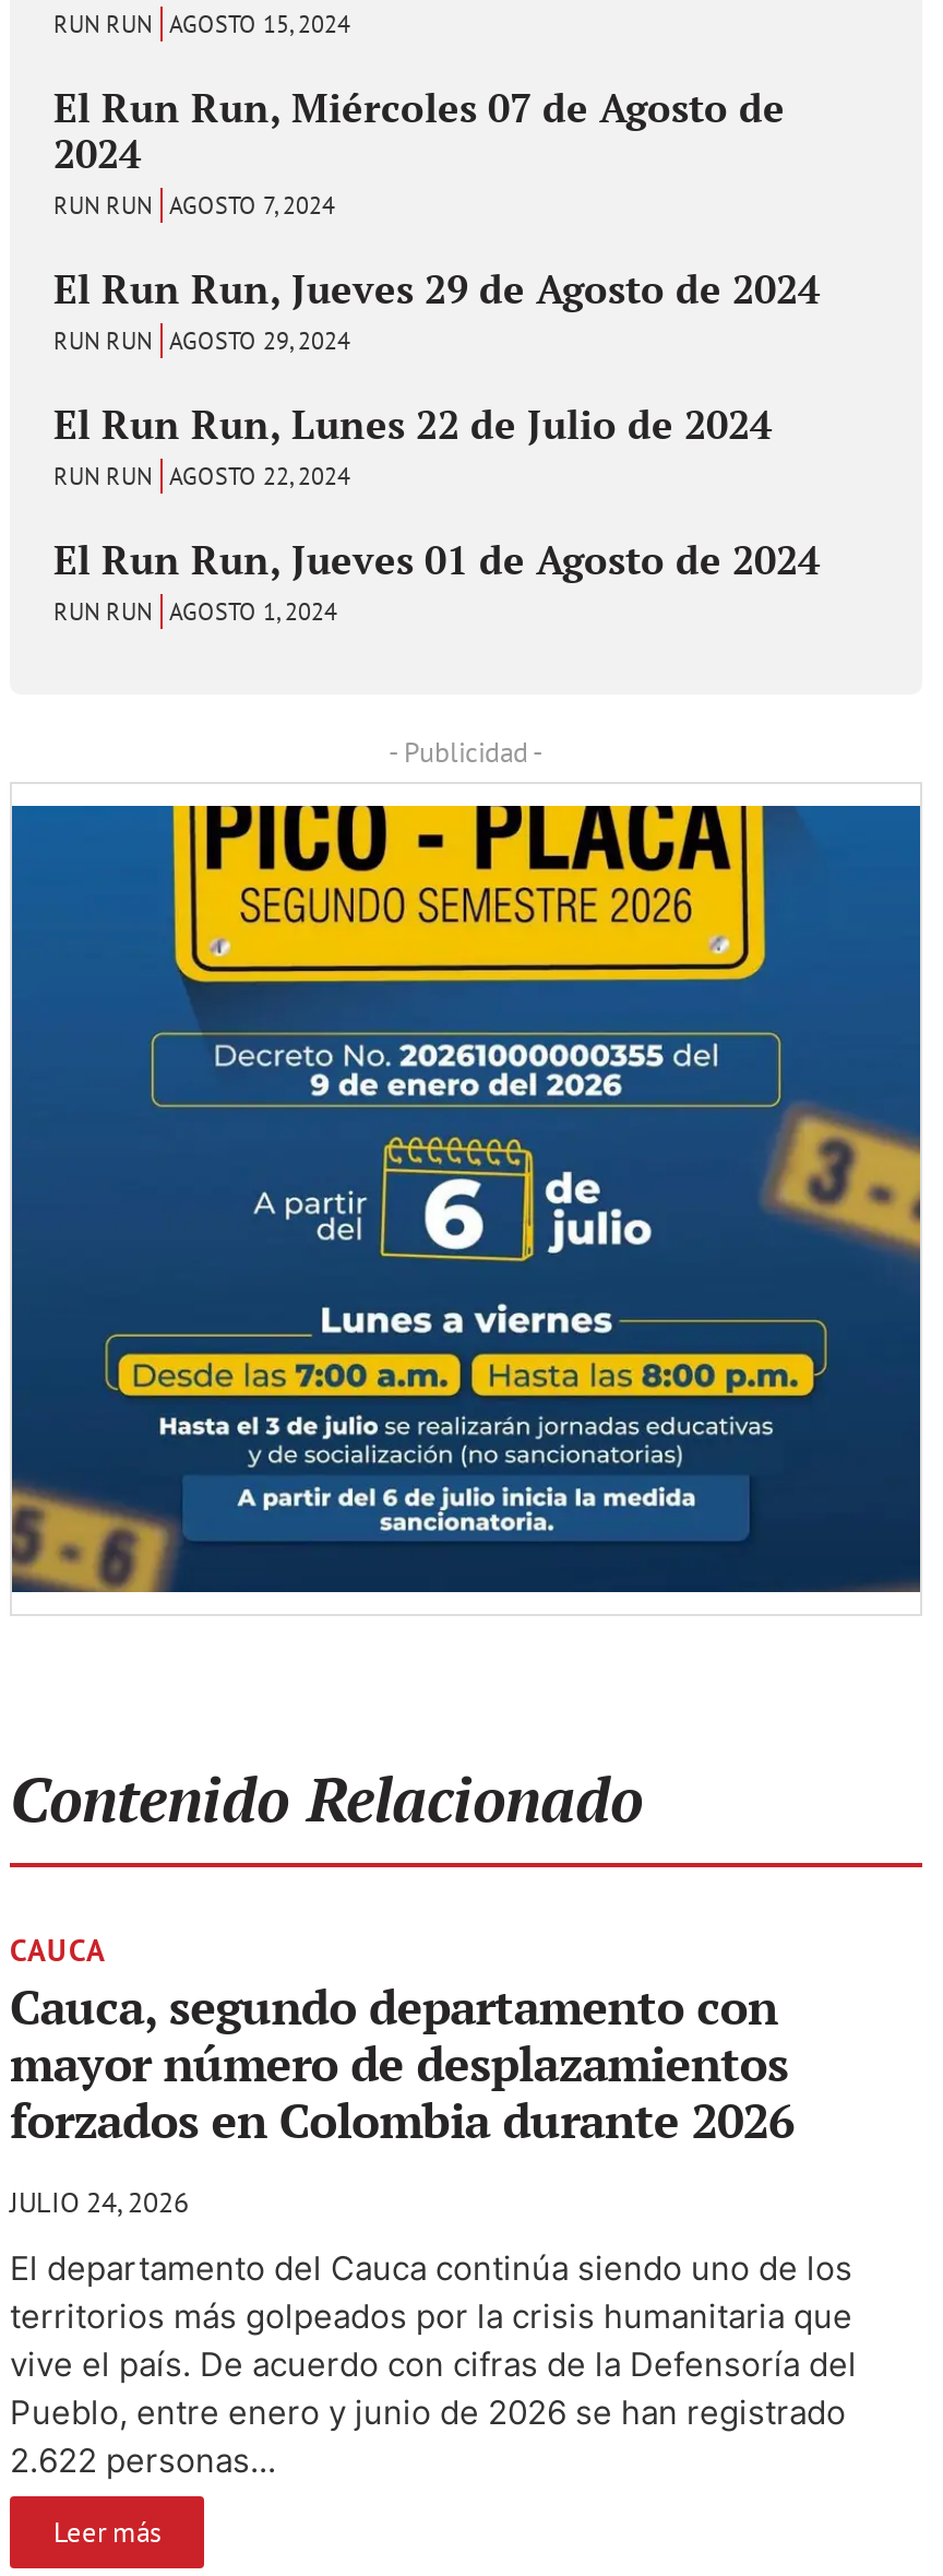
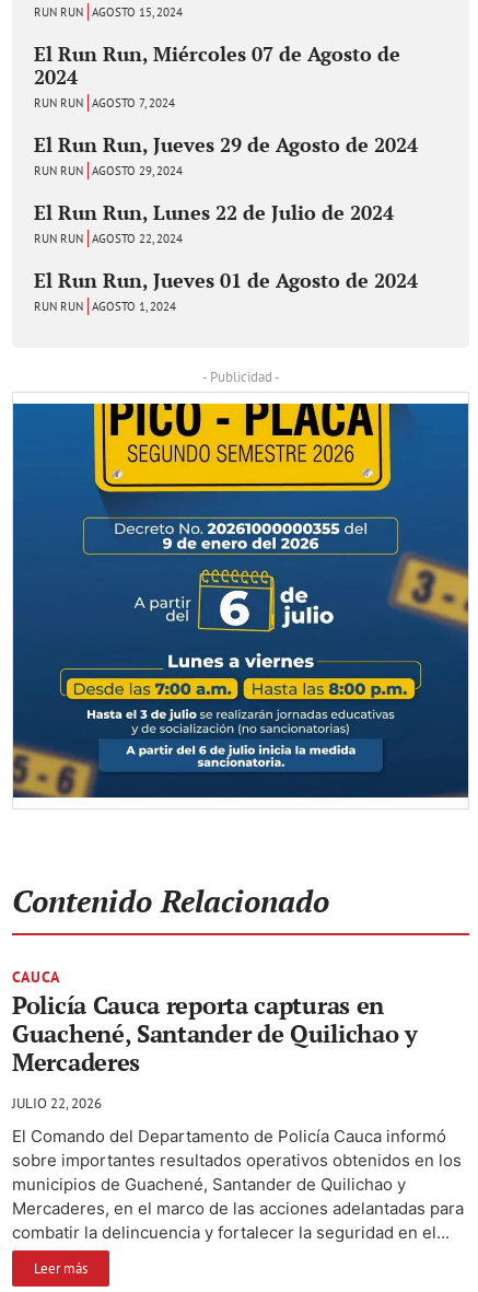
[10,1973,794,2150] Cauca, segundo departamento con | mayor número de desplazamientos | forzados en Colombia durante 2026 -> [12,988,418,1077] Policía Cauca reporta capturas en | Guachené, Santander de Quilichao y | Mercaderes
[10,2183,189,2220] JULIO 24, 2026 -> [12,1093,102,1112] JULIO 22, 2026
[10,2246,857,2480] El departamento del Cauca continúa siendo uno de los | territorios más golpeados por la crisis humanitaria que | vive el país. De acuerdo con cifras de la Defensoría del | Pueblo, entre enero y junio de 2026 se han registrado | 2.622 personas... -> [12,1125,464,1242] El Comando del Departamento de Policía Cauca informó | sobre importantes resultados operativos obtenidos en los | municipios de Guachené, Santander de Quilichao y | Mercaderes, en el marco de las acciones adelantadas para | combatir la delincuencia y fortalecer la seguridad en el...

